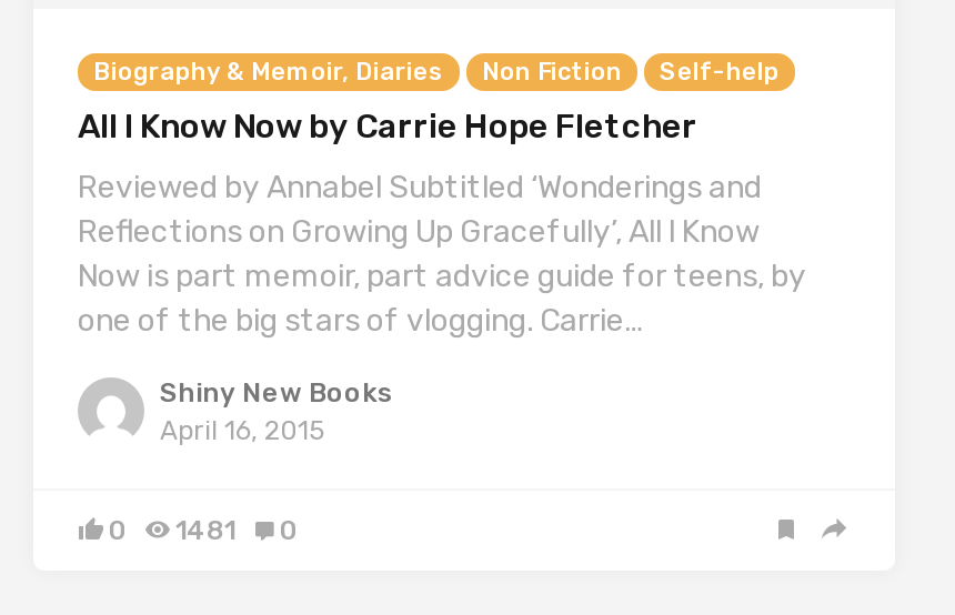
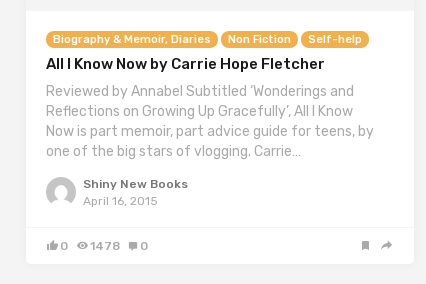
[109,514,298,546] 0 1481 0 -> [60,239,148,253] 0 1478 0

